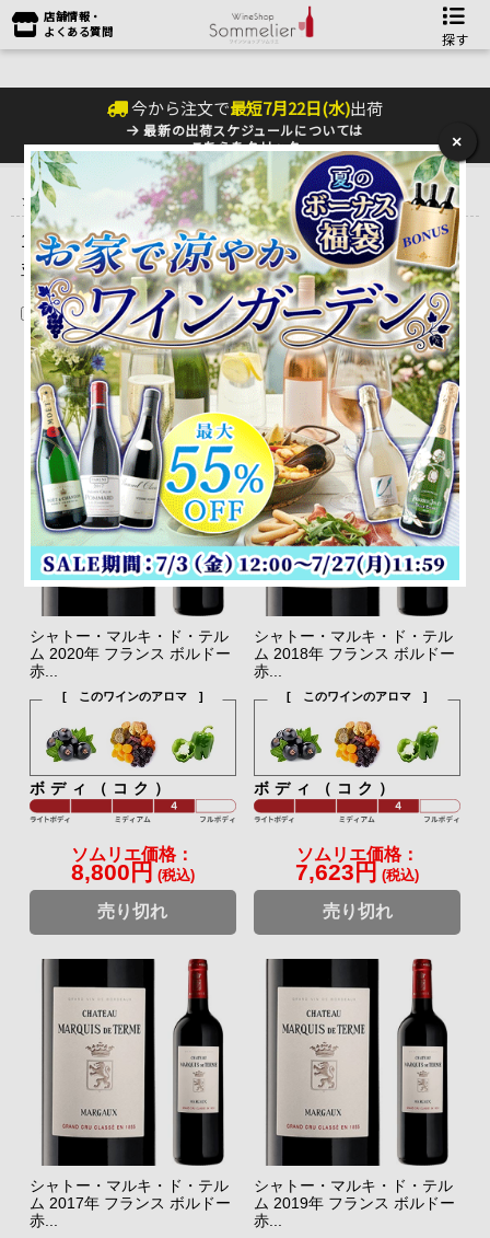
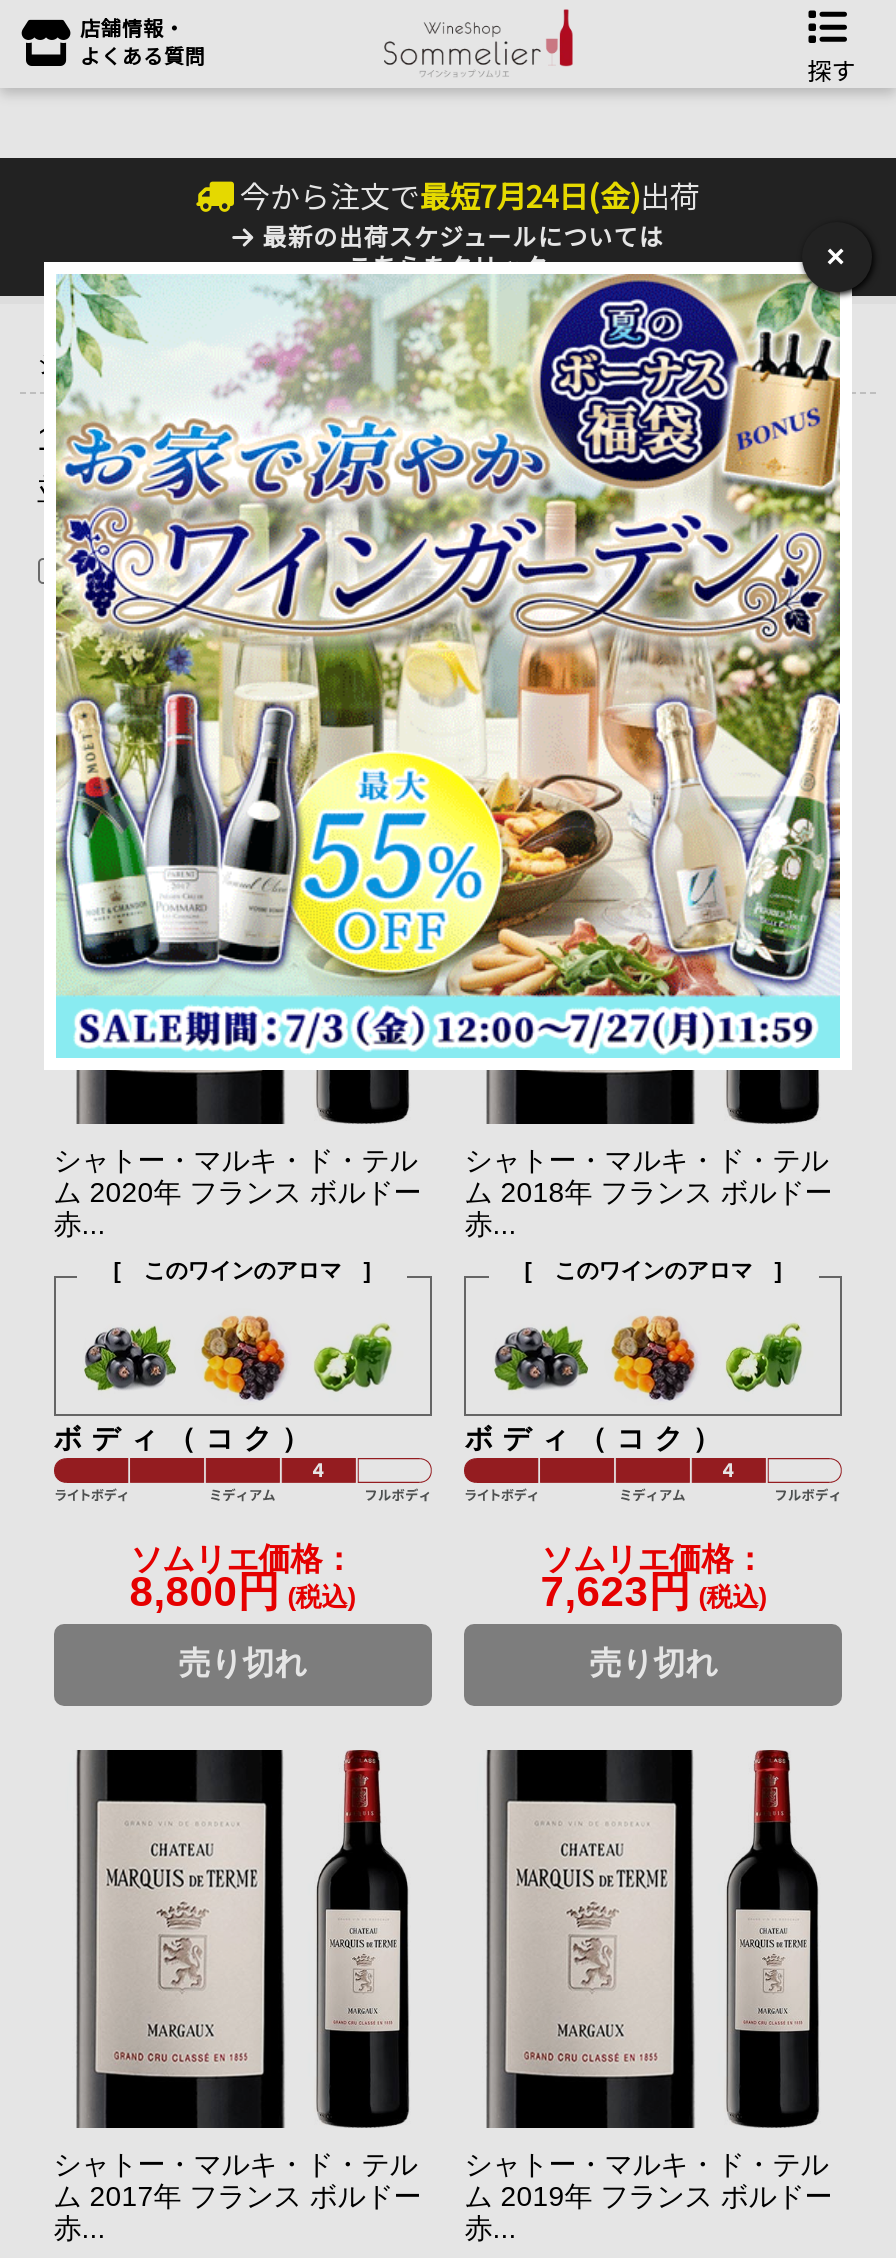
[131,96,383,119] 今から注文で最短7月22日(水)出荷 -> [240,174,700,216] 今から注文で最短7月24日(金)出荷

